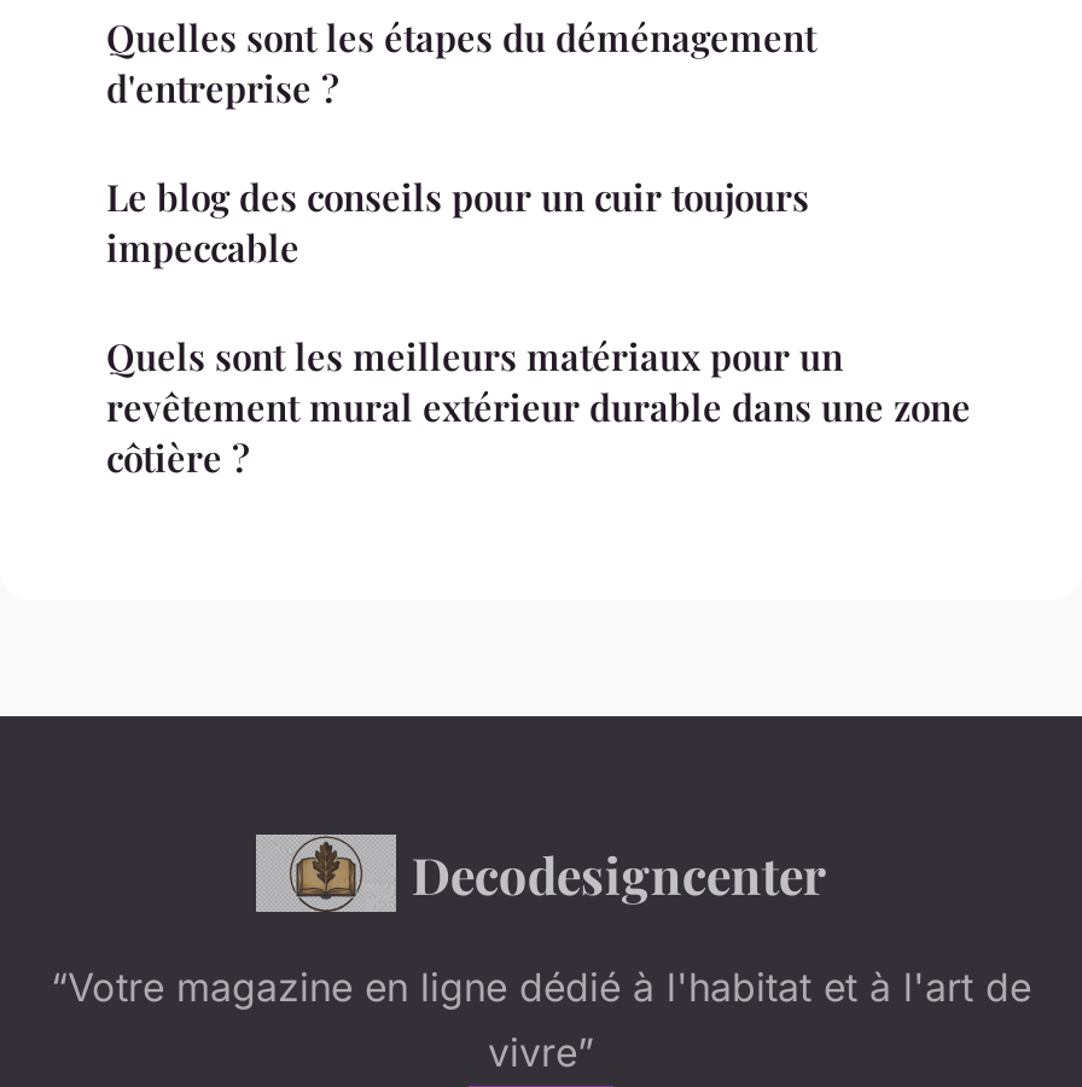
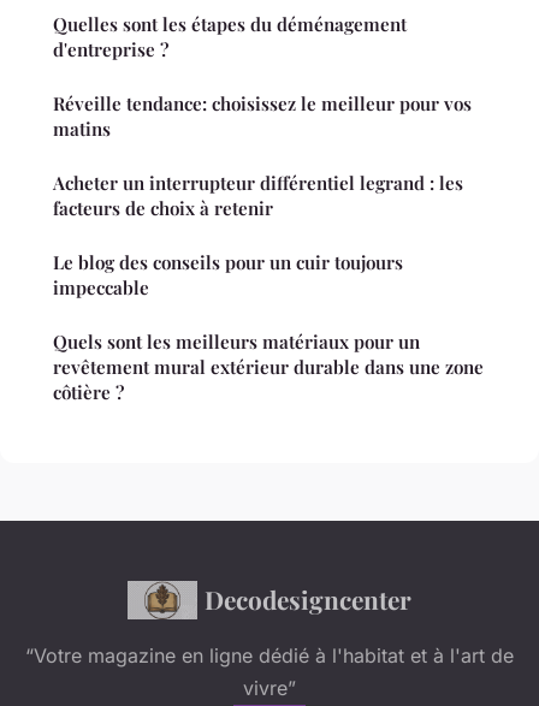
none -> [53,92,472,220] Réveille tendance: choisissez le meilleur pour vos | matins | Acheter un interrupteur différentiel legrand : les | facteurs de choix à retenir

